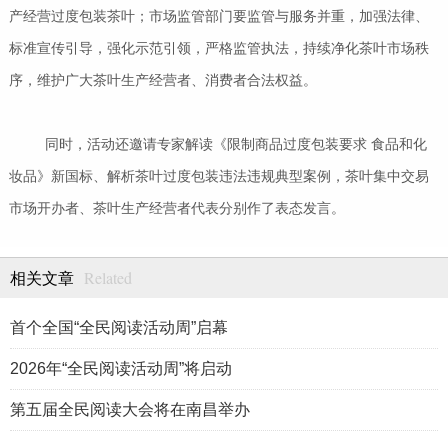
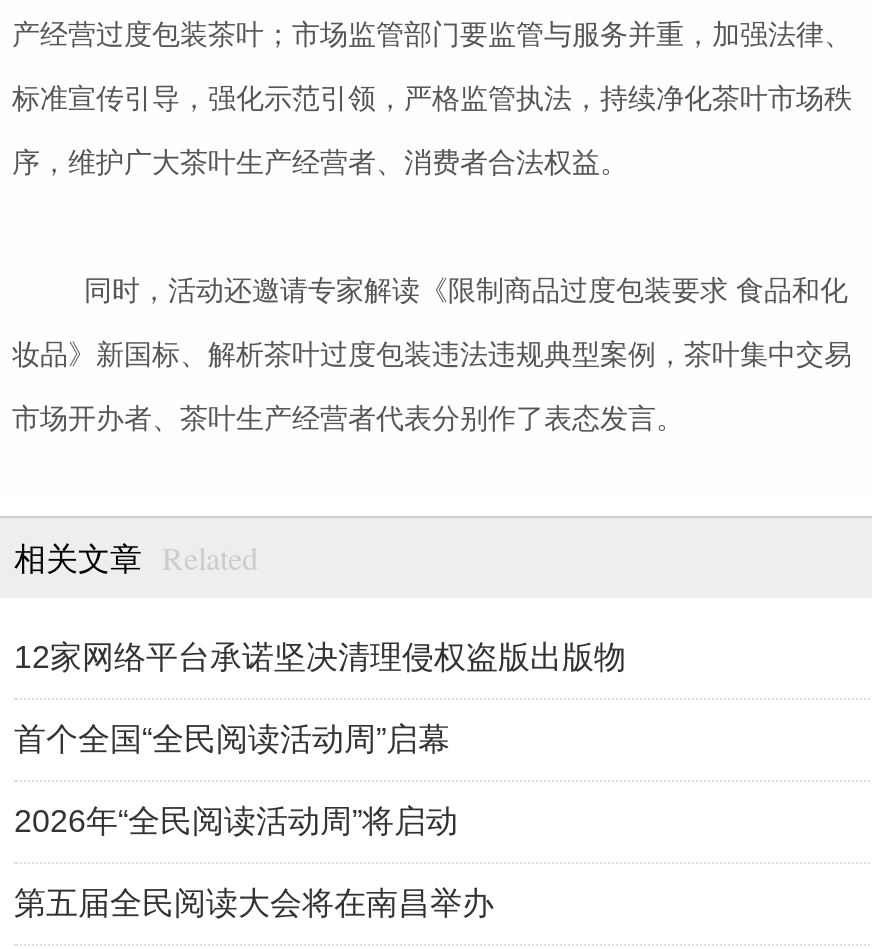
none -> [14,640,626,674] 12家网络平台承诺坚决清理侵权盗版出版物

